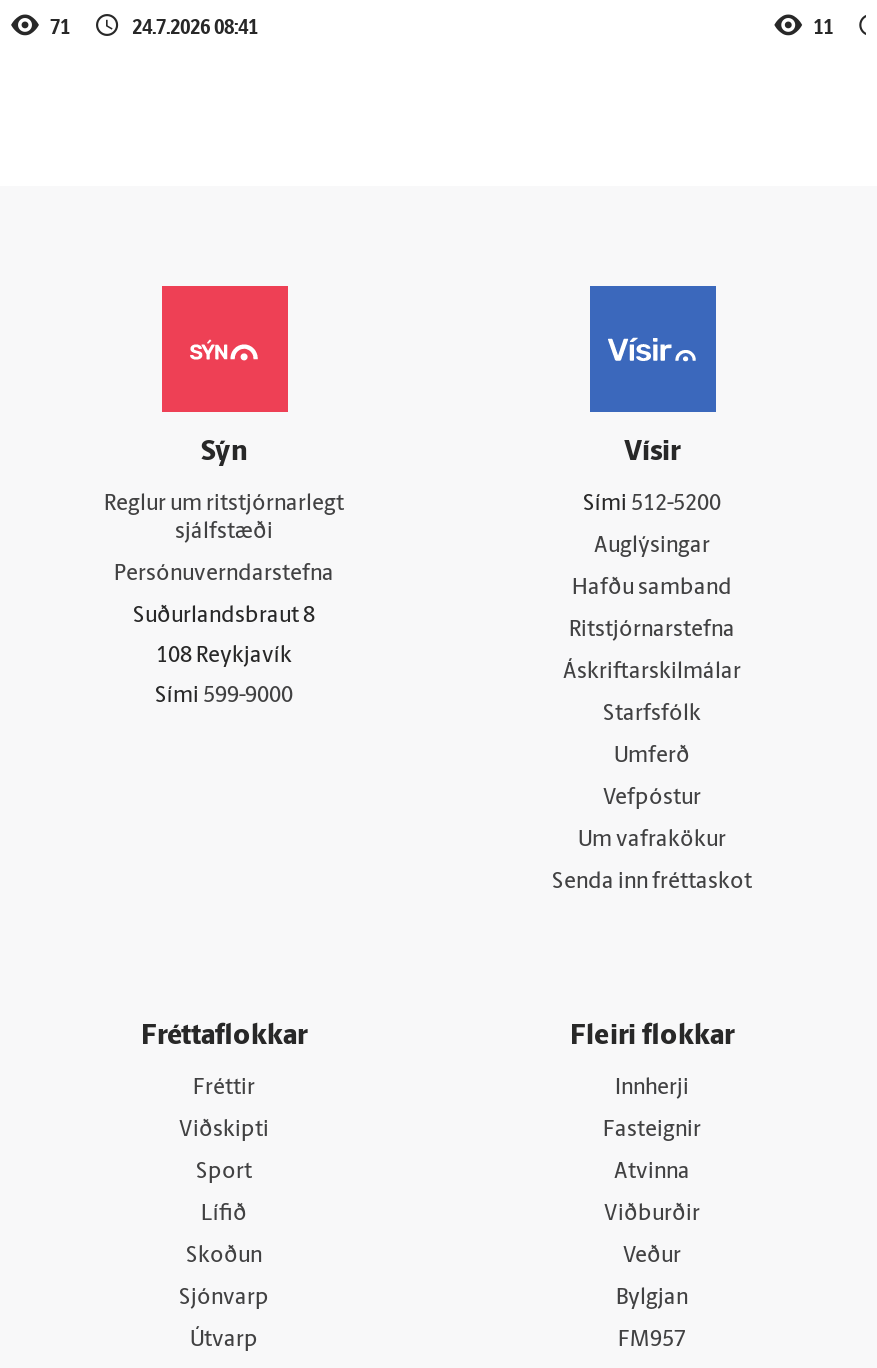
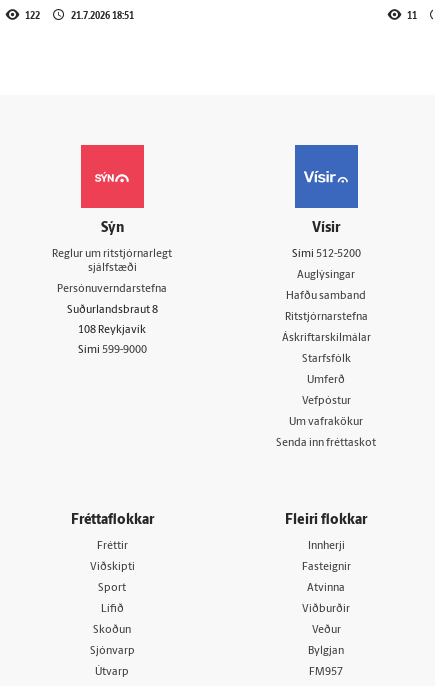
[50,10,258,42] 71 | 24.7.2026 08:41 -> [25,7,134,23] 122 | 21.7.2026 18:51

